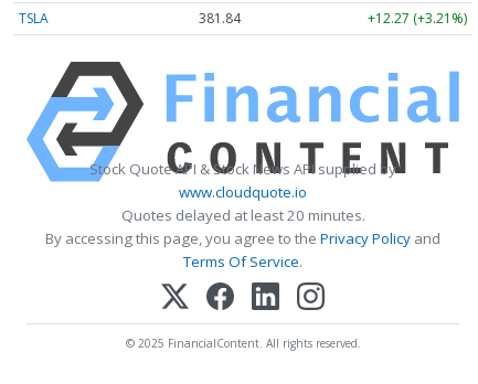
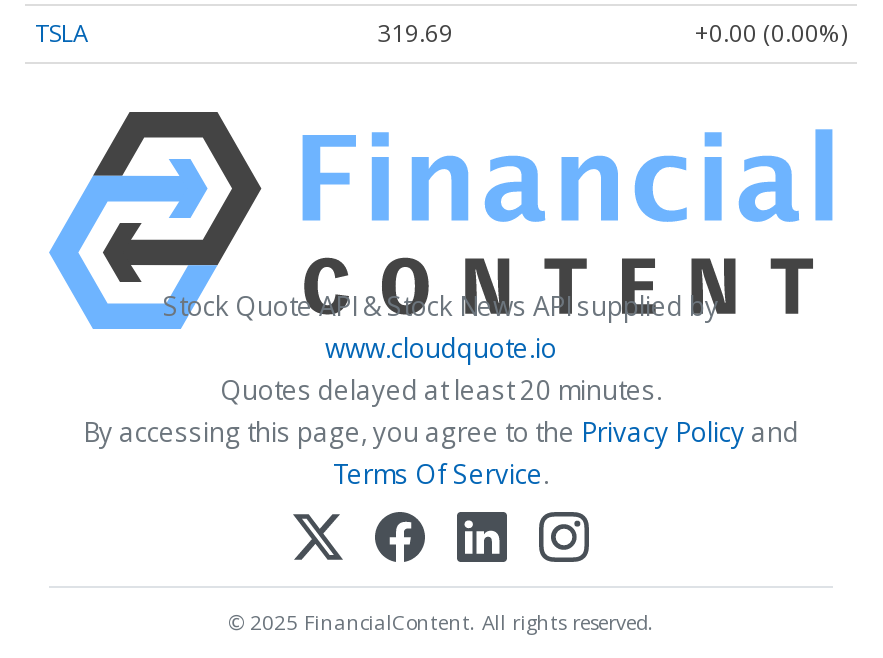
[199,9,241,28] 381.84 -> [377,16,453,50] 319.69
[368,9,467,28] +12.27 (+3.21%) -> [695,16,847,50] +0.00 (0.00%)

